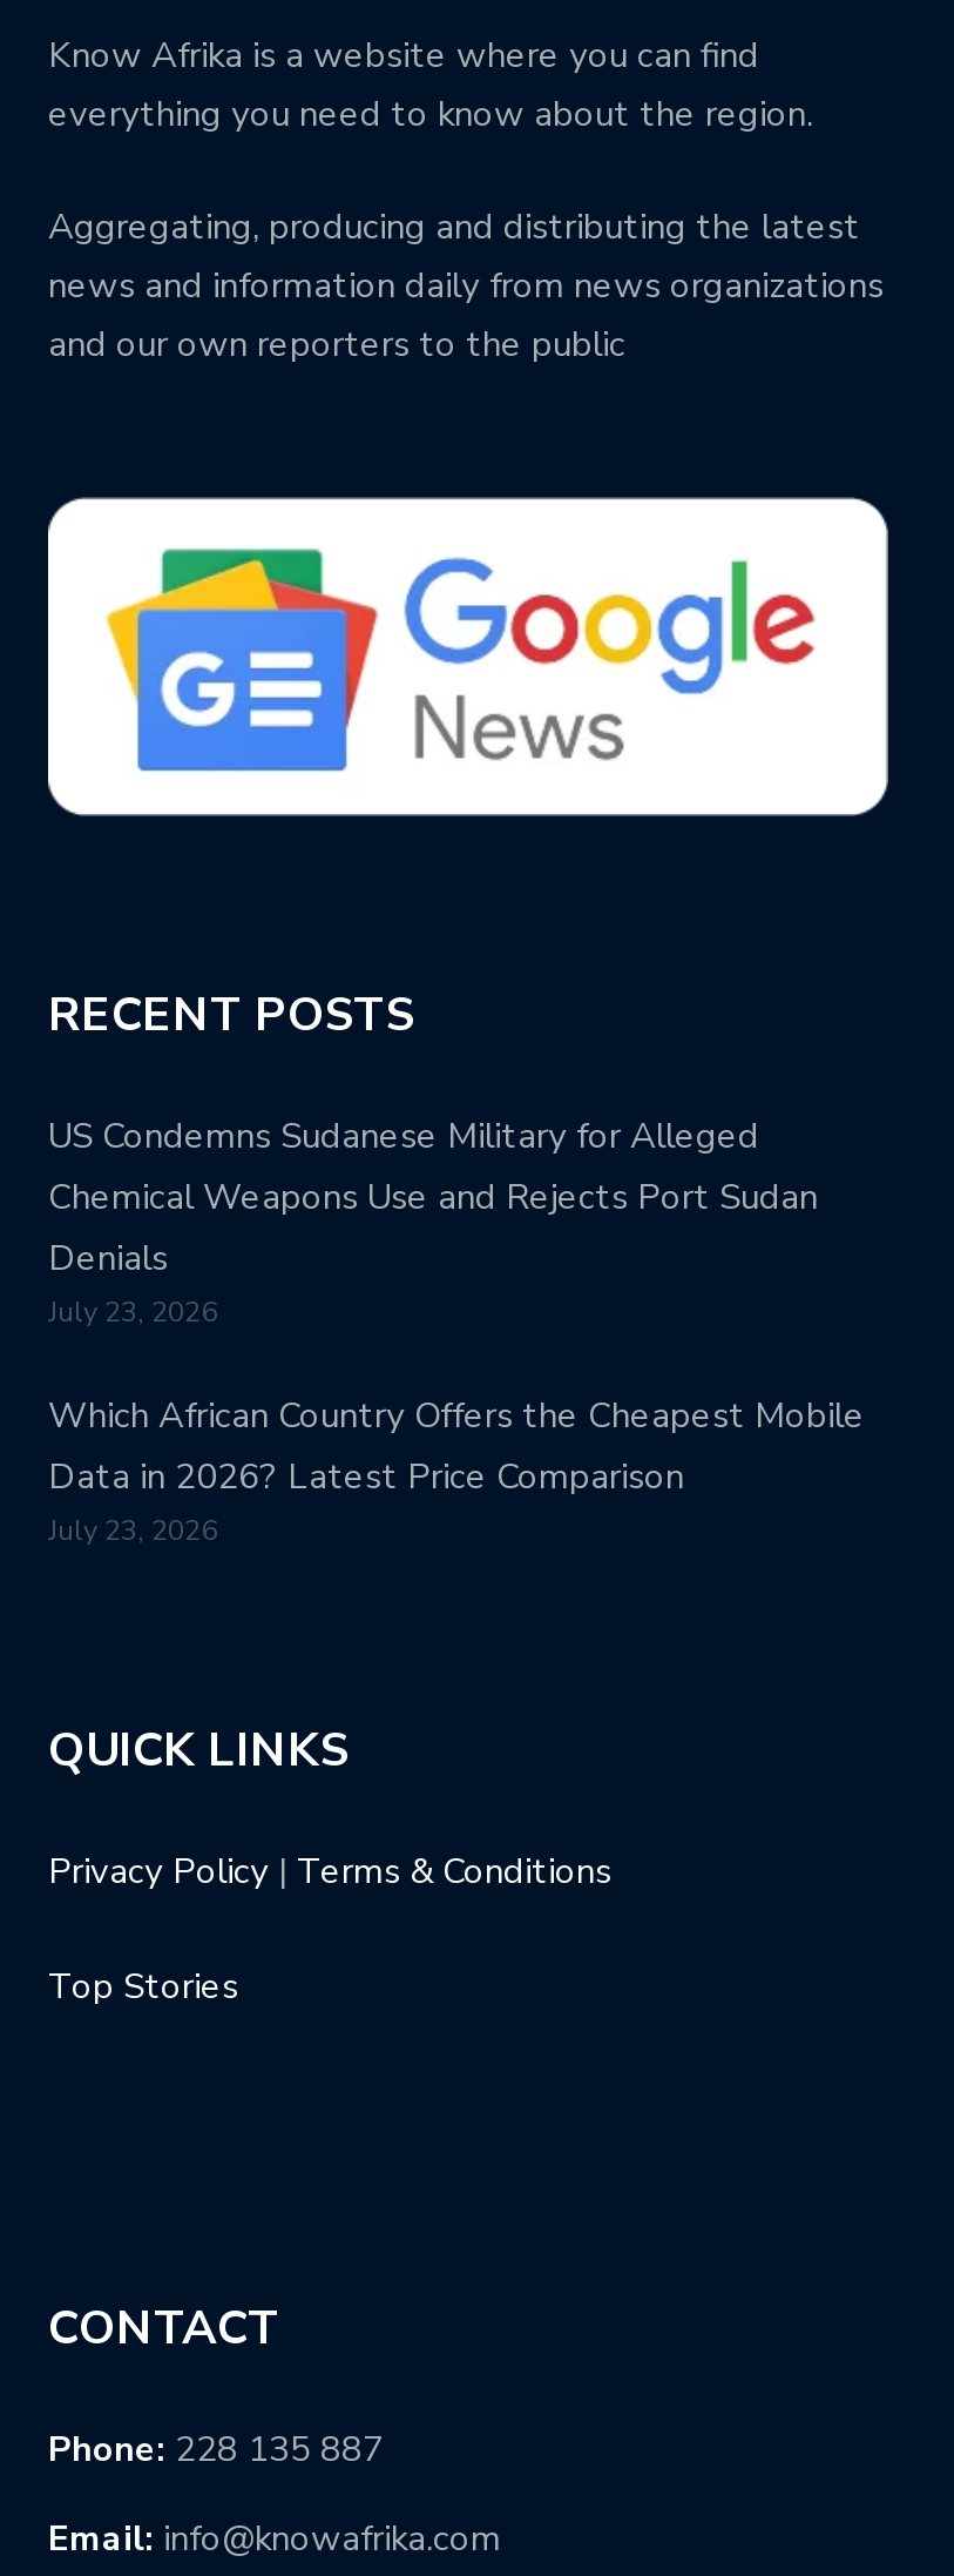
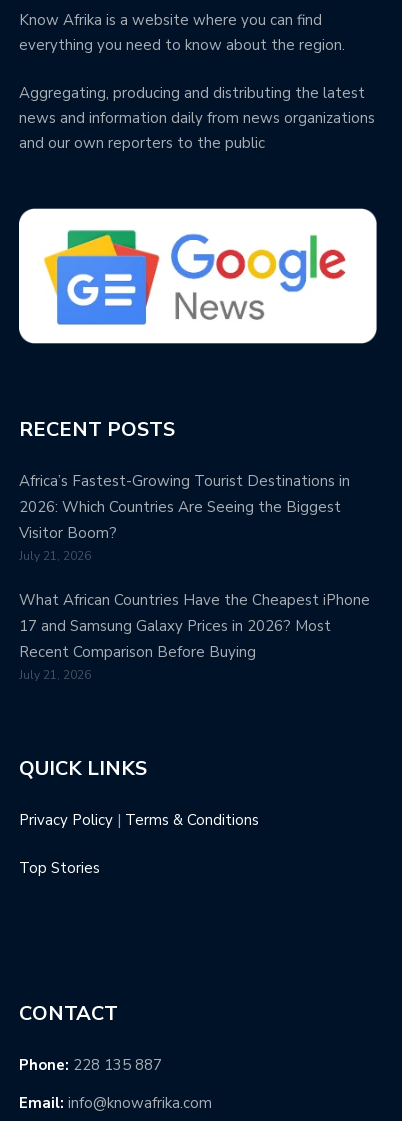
[48,1114,818,1333] US Condemns Sudanese Military for Alleged | Chemical Weapons Use and Rejects Port Sudan | Denials | July 23, 2026 -> [19,471,350,564] Africa’s Fastest-Growing Tourist Destinations in | 2026: Which Countries Are Seeing the Biggest | Visitor Boom? | July 21, 2026
[48,1394,865,1551] Which African Country Offers the Cheapest Mobile | Data in 2026? Latest Price Comparison | July 23, 2026 -> [19,590,370,683] What African Countries Have the Cheapest iPhone | 17 and Samsung Galaxy Prices in 2026? Most | Recent Comparison Before Buying | July 21, 2026

